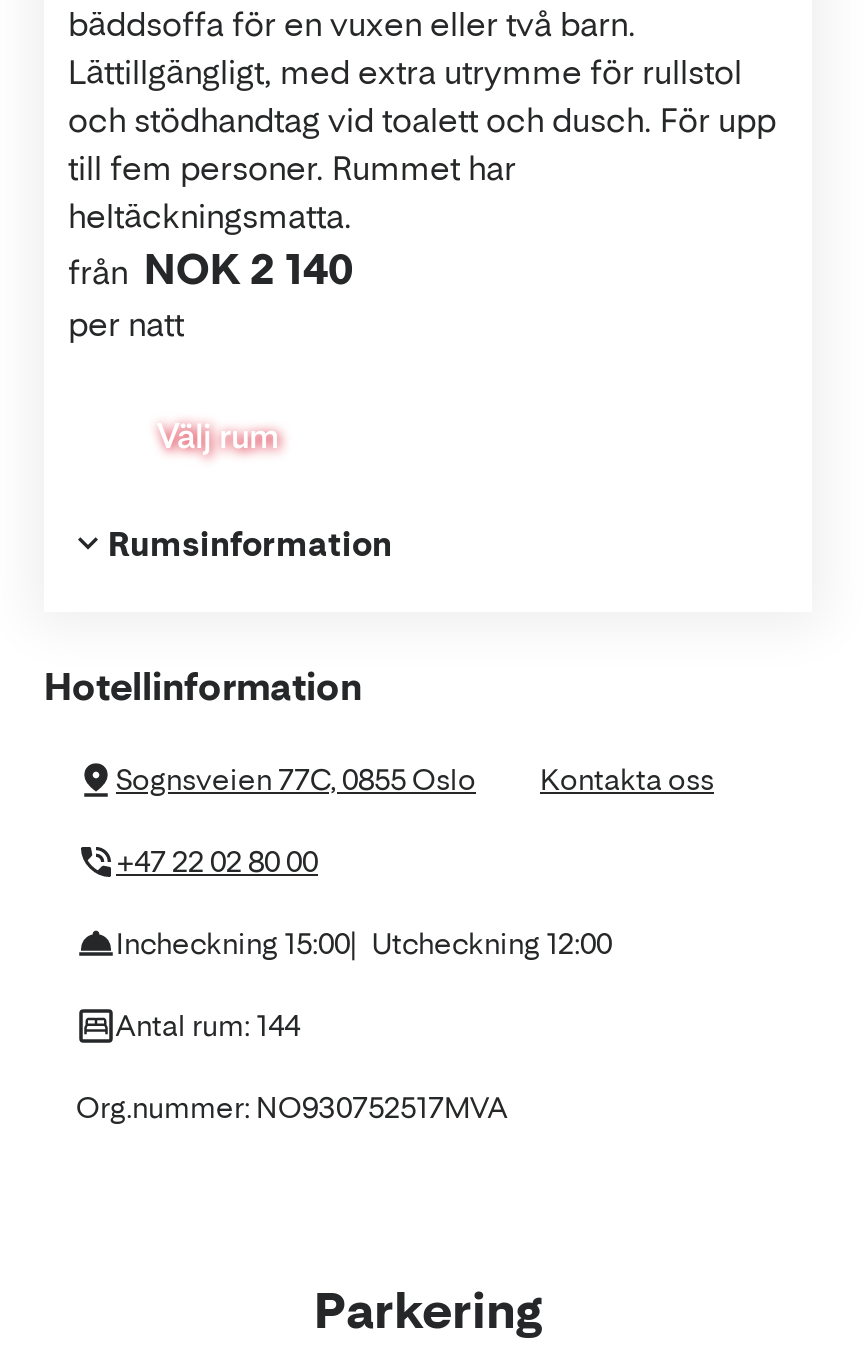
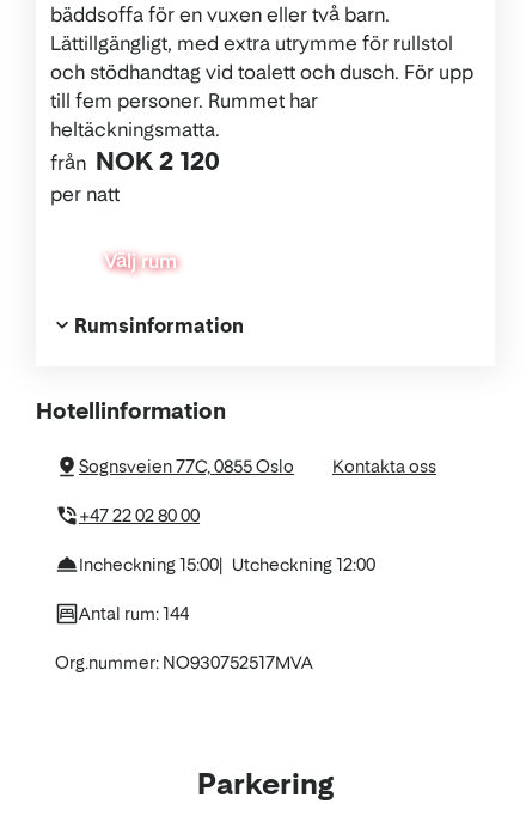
[68,246,354,294] från NOK 2 140 -> [50,147,220,176] från NOK 2 120

